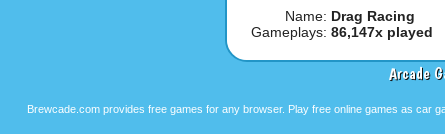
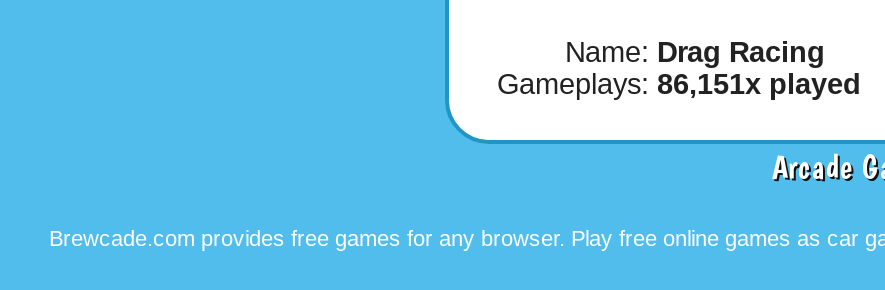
[251,24,433,40] Gameplays: 86,147x played -> [497,68,861,100] Gameplays: 86,151x played

